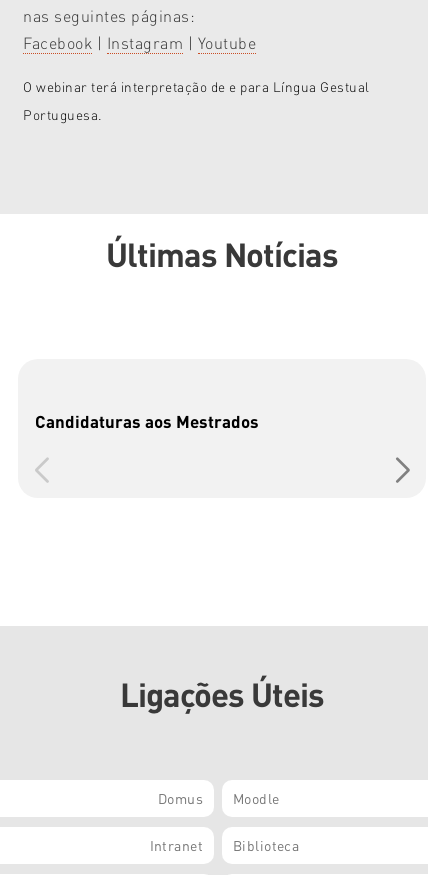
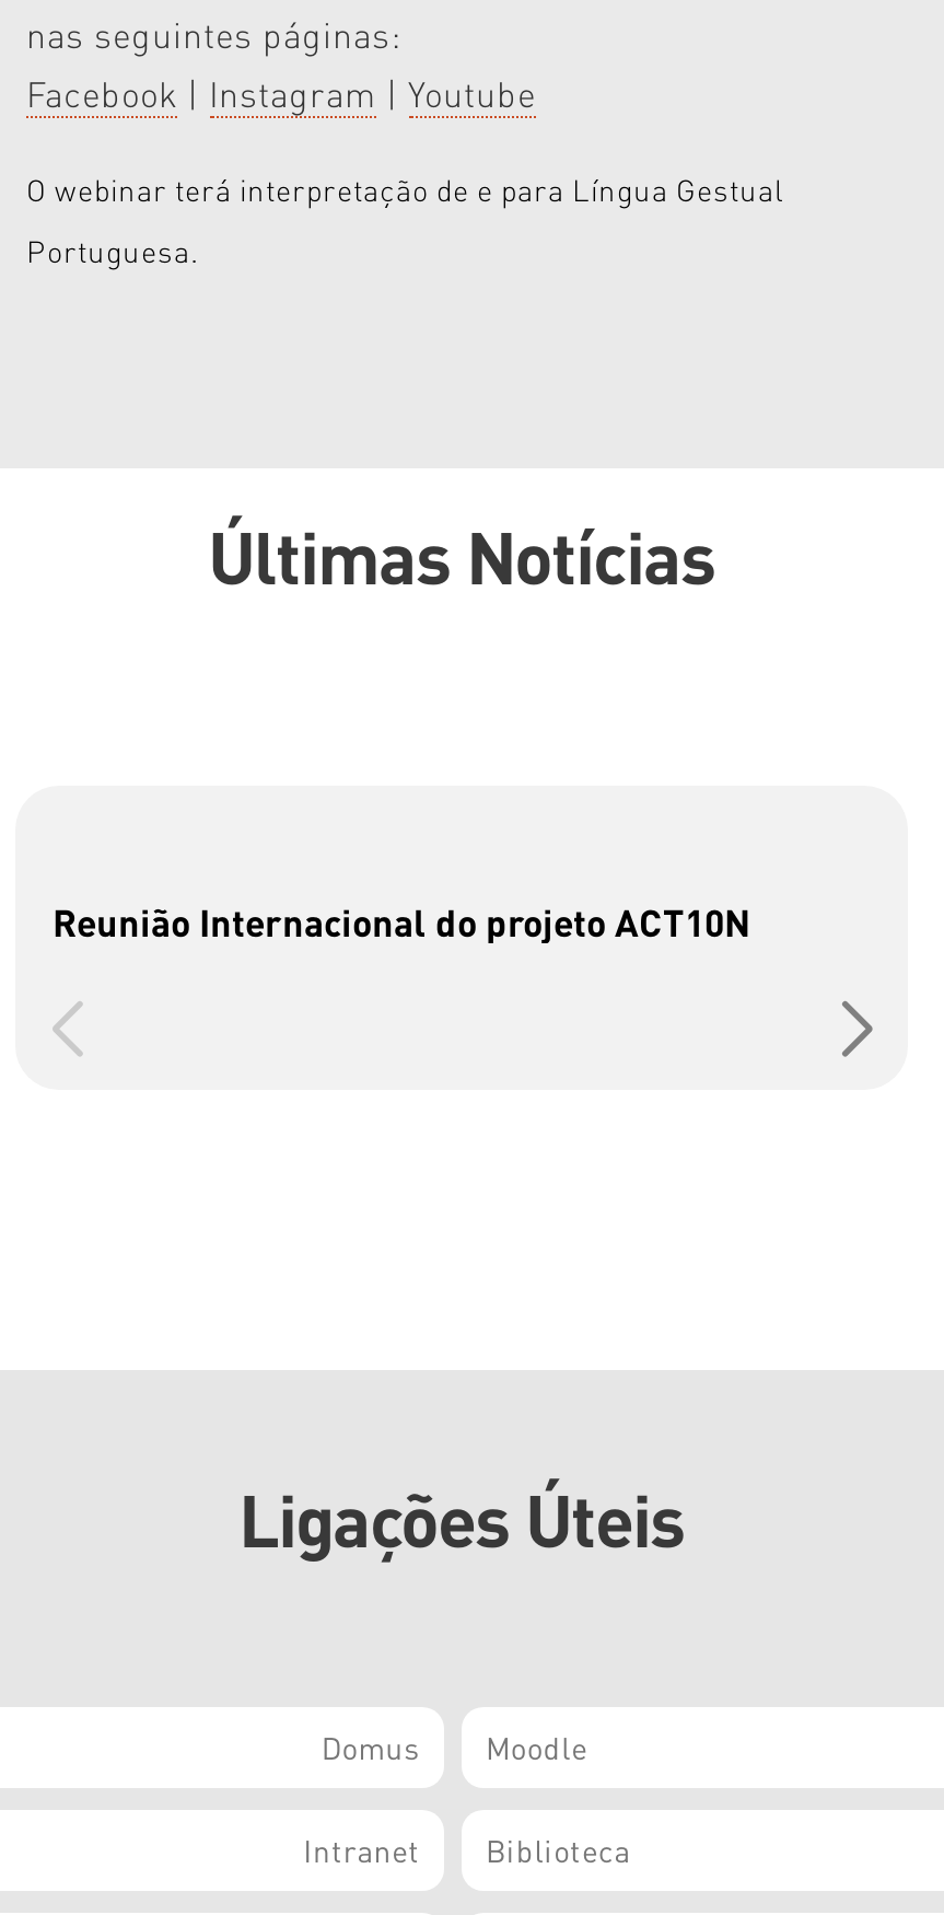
[35,410,259,432] Candidaturas aos Mestrados -> [53,897,750,945] Reunião Internacional do projeto ACT10N

